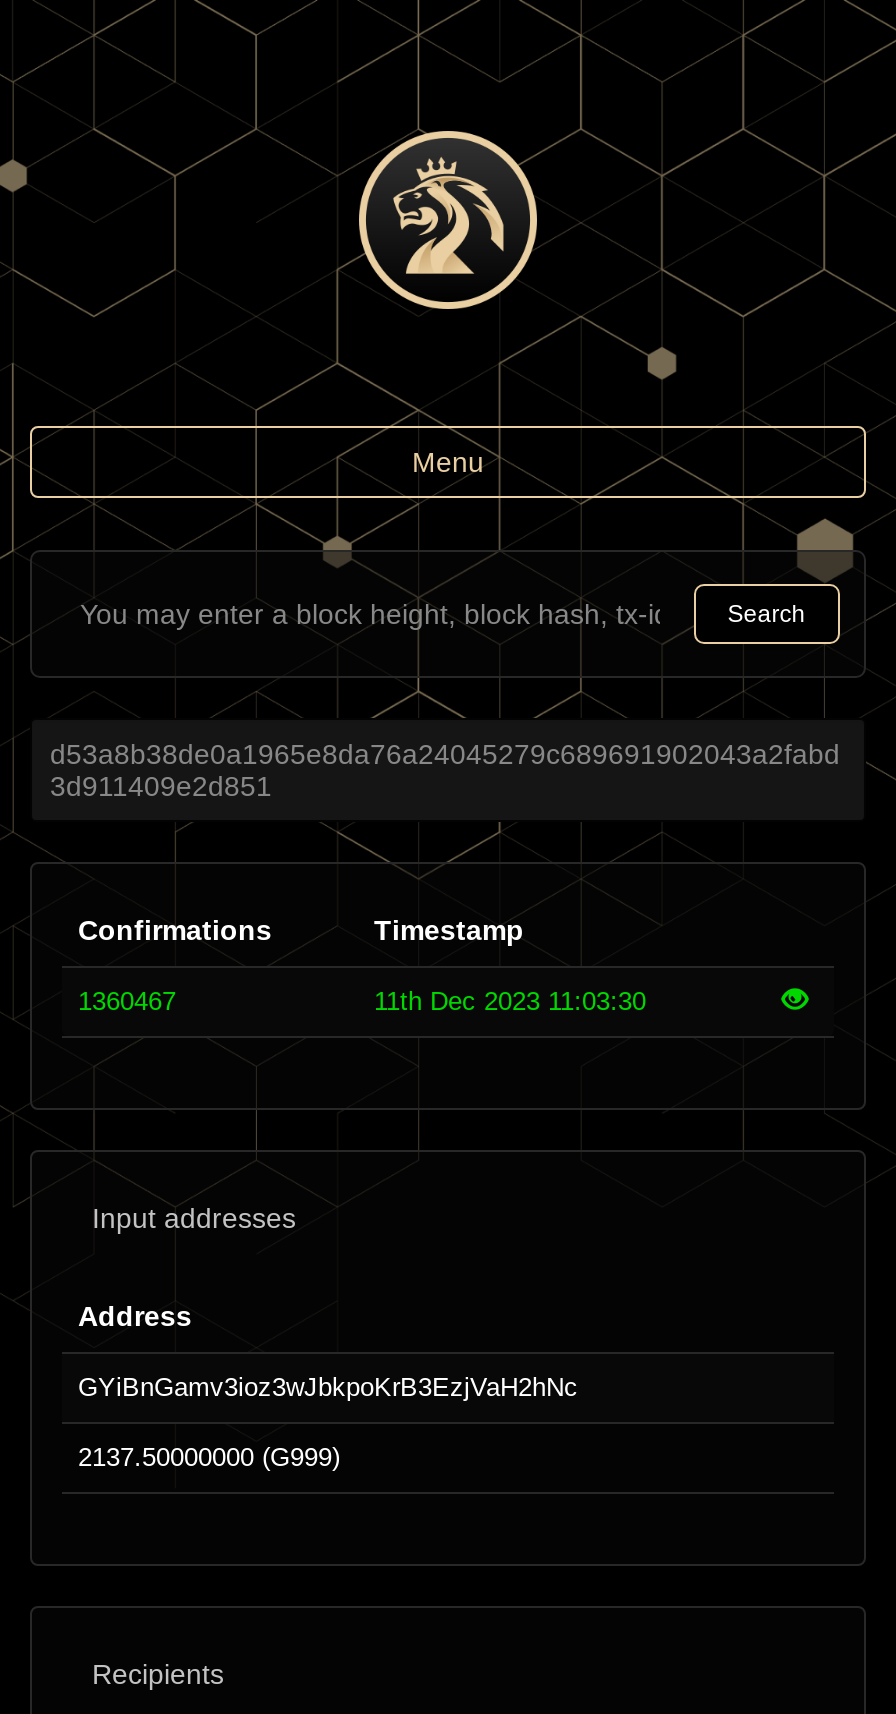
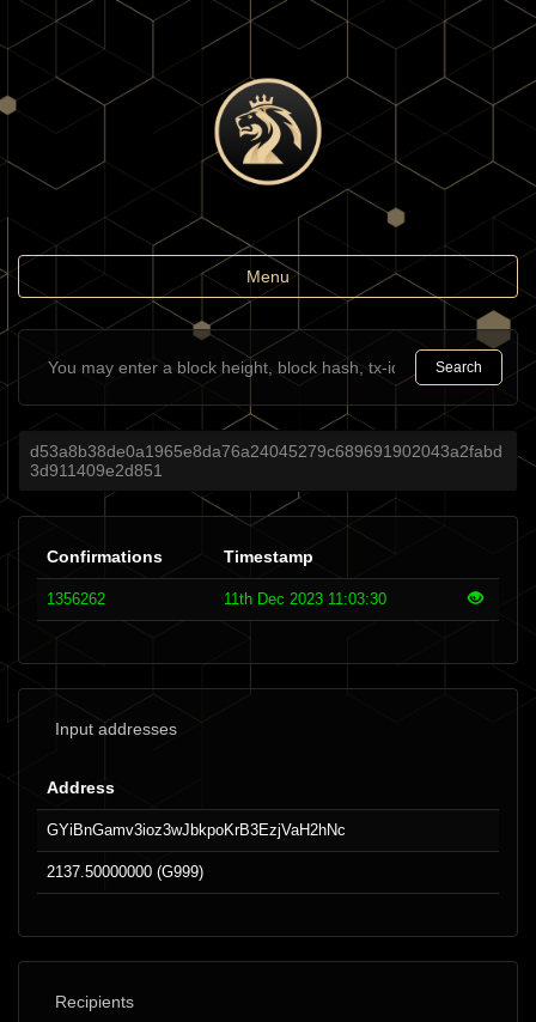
[78,986,176,1016] 1360467 -> [47,590,105,608] 1356262

